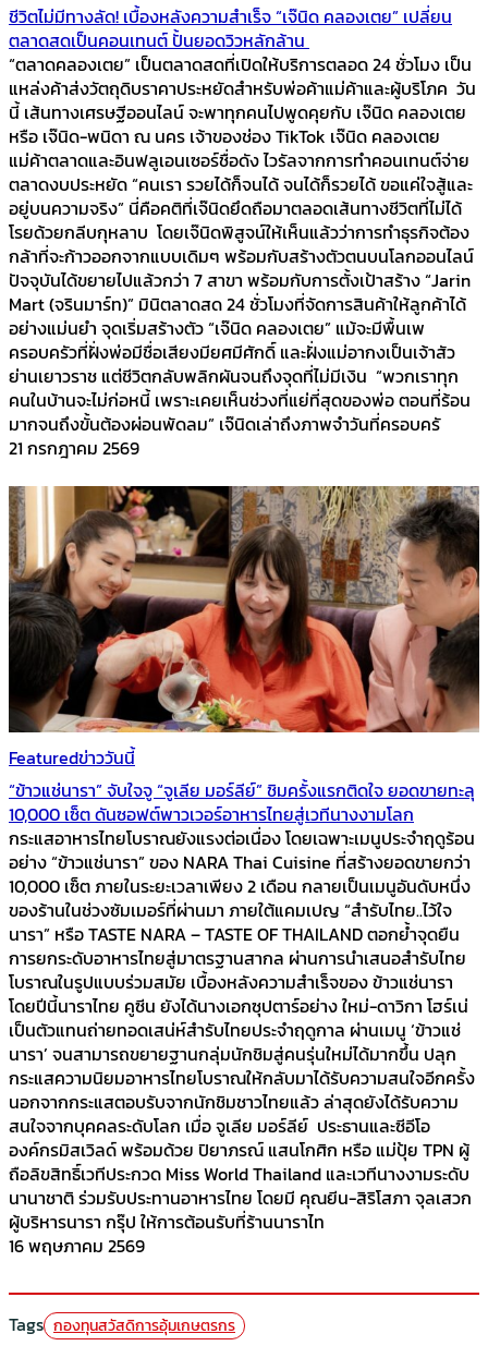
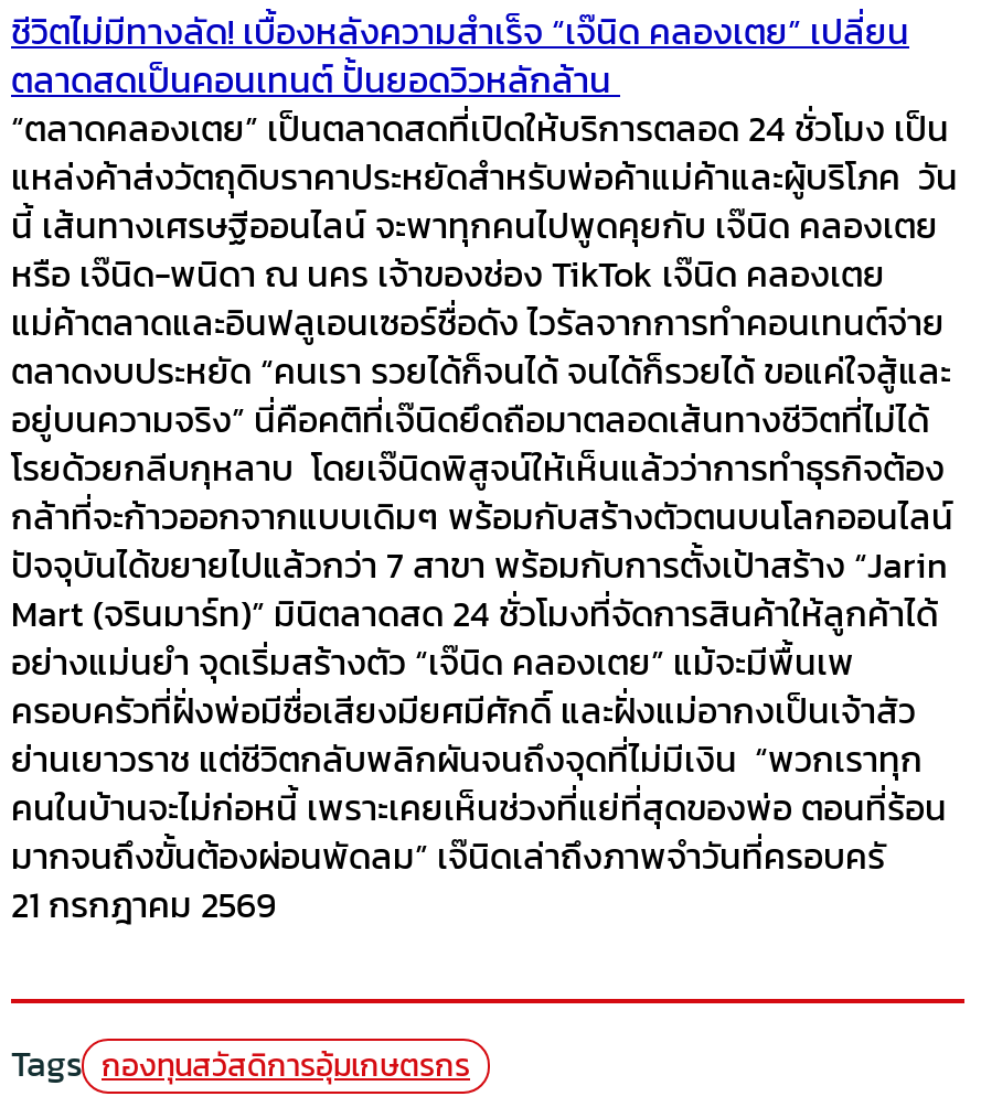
[8,485,480,1259] [image] | Featuredข่าววันนี้ | “ข้าวแช่นารา” จับใจจู “จูเลีย มอร์ลีย์” ชิมครั้งแรกติดใจ ยอดขายทะลุ | 10,000 เซ็ต ดันซอฟต์พาวเวอร์อาหารไทยสู่เวทีนางงามโลก | กระแสอาหารไทยโบราณยังแรงต่อเนื่อง โดยเฉพาะเมนูประจำฤดูร้อน | อย่าง “ข้าวแช่นารา” ของ NARA Thai Cuisine ที่สร้างยอดขายกว่า | 10,000 เซ็ต ภายในระยะเวลาเพียง 2 เดือน กลายเป็นเมนูอันดับหนึ่ง | ของร้านในช่วงซัมเมอร์ที่ผ่านมา ภายใต้แคมเปญ “สำรับไทย..ไว้ใจ | นารา” หรือ TASTE NARA – TASTE OF THAILAND ตอกย้ำจุดยืน | การยกระดับอาหารไทยสู่มาตรฐานสากล ผ่านการนำเสนอสำรับไทย | โบราณในรูปแบบร่วมสมัย เบื้องหลังความสำเร็จของ ข้าวแช่นารา | โดยปีนี้นาราไทย คูซีน ยังได้นางเอกซุปตาร์อย่าง ใหม่-ดาวิกา โฮร์เน่ | เป็นตัวแทนถ่ายทอดเสน่ห์สำรับไทยประจำฤดูกาล ผ่านเมนู ‘ข้าวแช่ | นารา’ จนสามารถขยายฐานกลุ่มนักชิมสู่คนรุ่นใหม่ได้มากขึ้น ปลุก | กระแสความนิยมอาหารไทยโบราณให้กลับมาได้รับความสนใจอีกครั้ง | นอกจากกระแสตอบรับจากนักชิมชาวไทยแล้ว ล่าสุดยังได้รับความ | สนใจจากบุคคลระดับโลก เมื่อ จูเลีย มอร์ลีย์ ประธานและซีอีโอ | องค์กรมิสเวิลด์ พร้อมด้วย ปิยาภรณ์ แสนโกศิก หรือ แม่ปุ้ย TPN ผู้ | ถือลิขสิทธิ์เวทีประกวด Miss World Thailand และเวทีนางงามระดับ | นานาชาติ ร่วมรับประทานอาหารไทย โดยมี คุณยีน-สิริโสภา จุลเสวก | ผู้บริหารนารา กรุ๊ป ให้การต้อนรับที่ร้านนาราไท | 16 พฤษภาคม 2569 -> none

